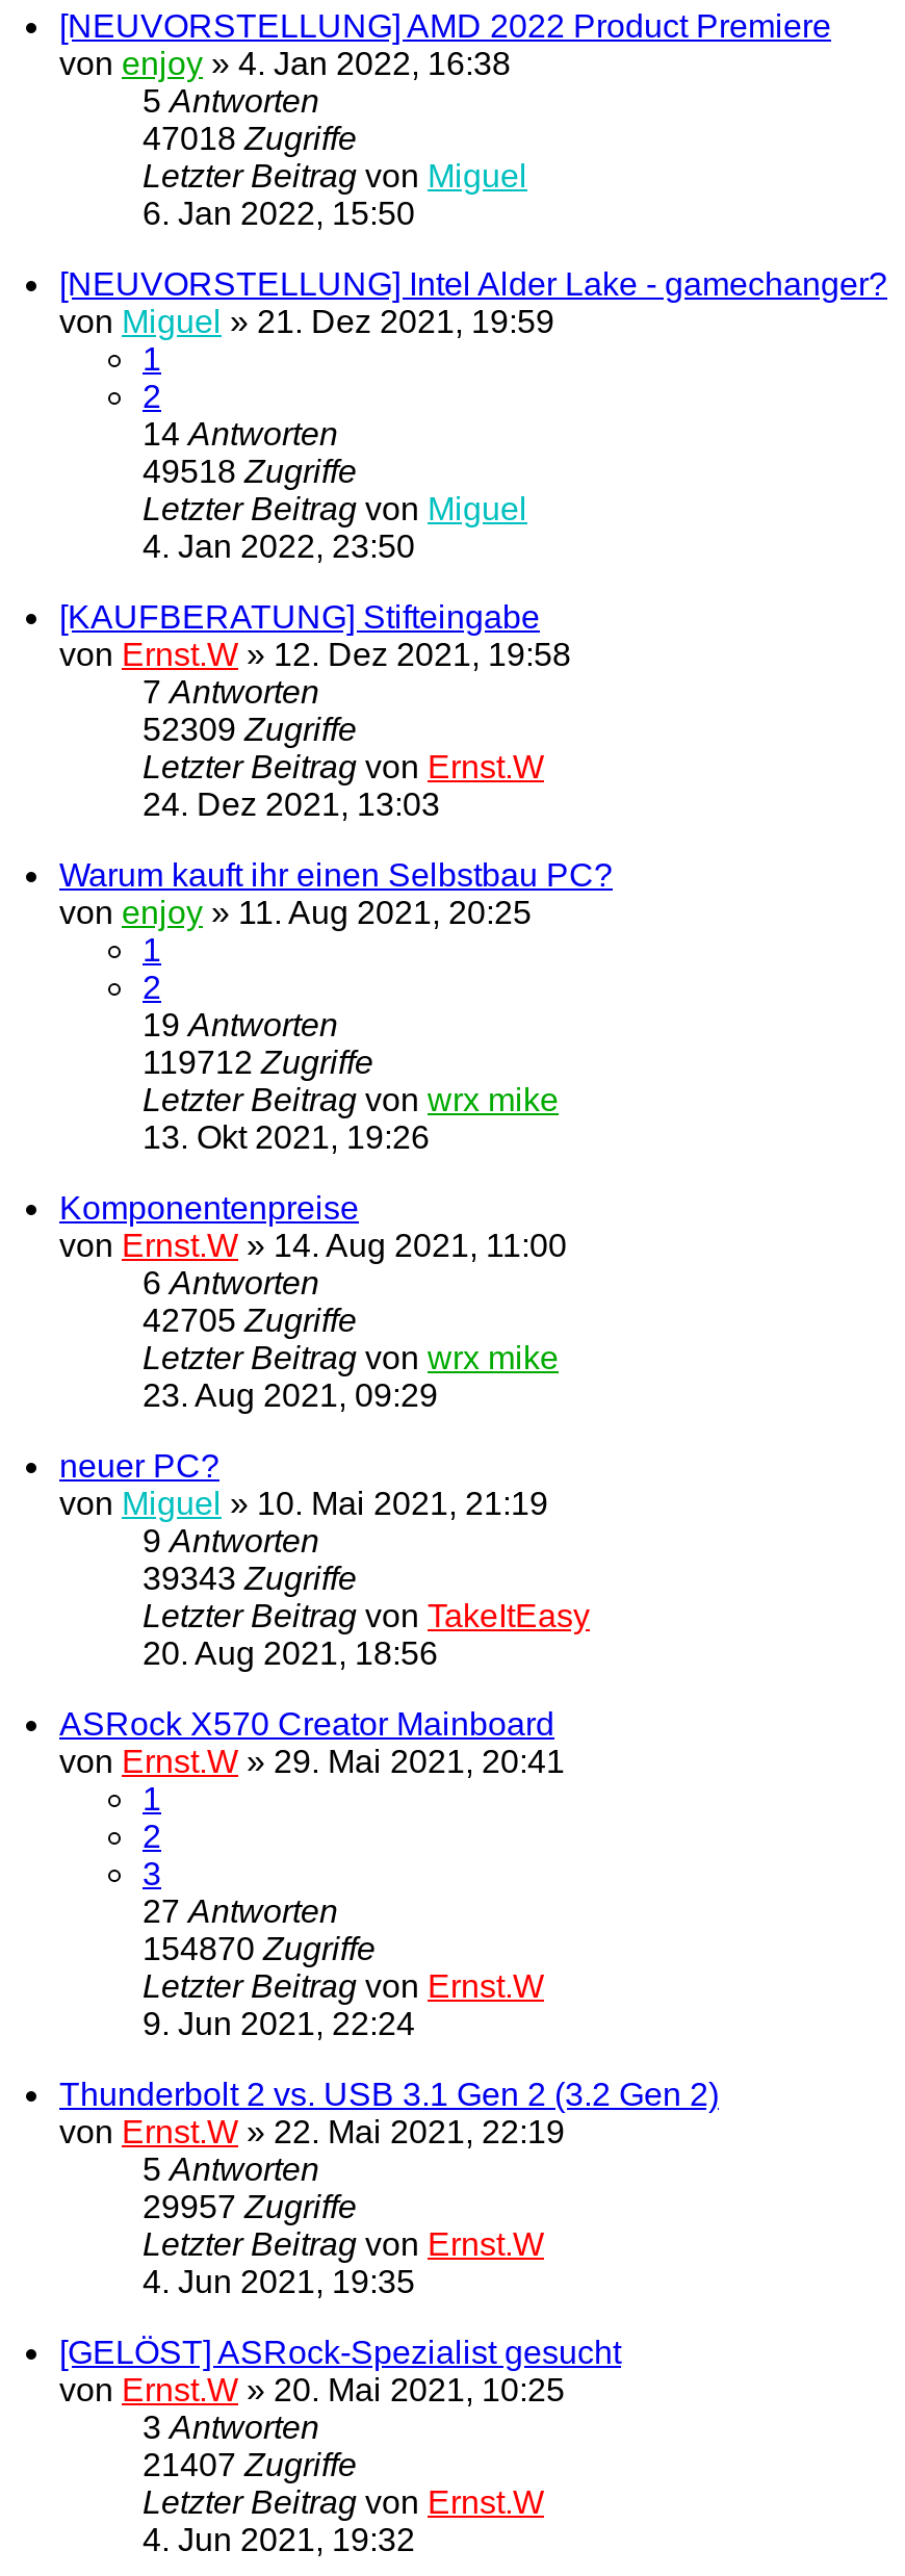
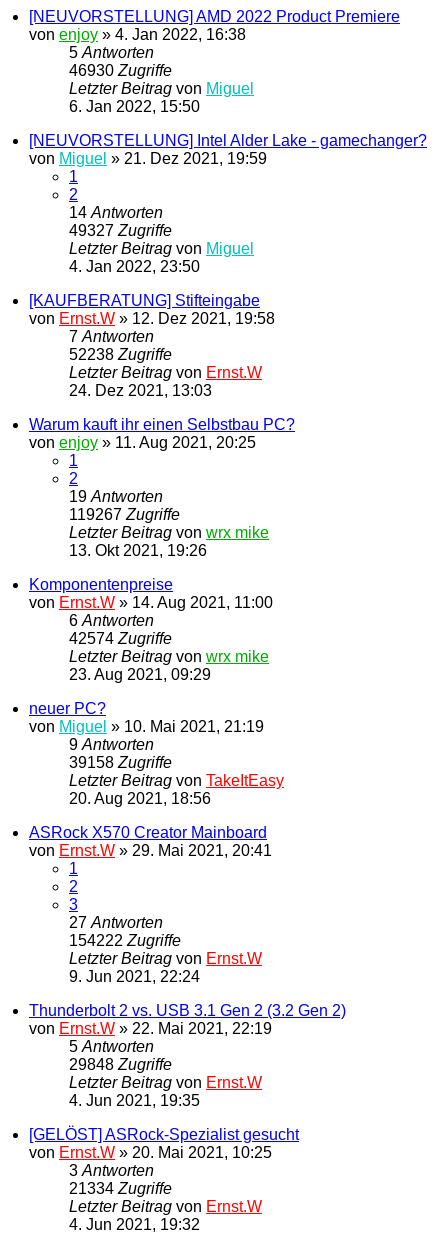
[143,122,357,157] 47018 Zugriffe -> [69,62,172,79] 46930 Zugriffe
[143,455,357,490] 49518 Zugriffe -> [69,222,172,239] 49327 Zugriffe
[143,713,357,748] 52309 Zugriffe -> [69,346,172,363] 52238 Zugriffe
[143,1046,373,1081] 119712 Zugriffe -> [69,506,180,523] 119267 Zugriffe
[143,1304,357,1339] 42705 Zugriffe -> [69,630,172,647] 42574 Zugriffe
[143,1562,357,1597] 39343 Zugriffe -> [69,754,172,771] 39158 Zugriffe
[143,1932,376,1967] 154870 Zugriffe -> [69,932,181,949] 154222 Zugriffe
[143,2190,357,2225] 29957 Zugriffe -> [69,1056,172,1073] 29848 Zugriffe
[143,2448,357,2483] 21407 Zugriffe -> [69,1180,172,1197] 21334 Zugriffe

